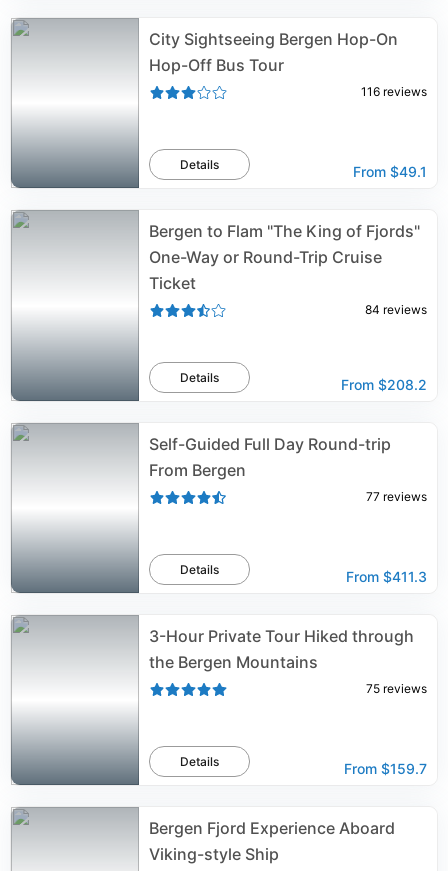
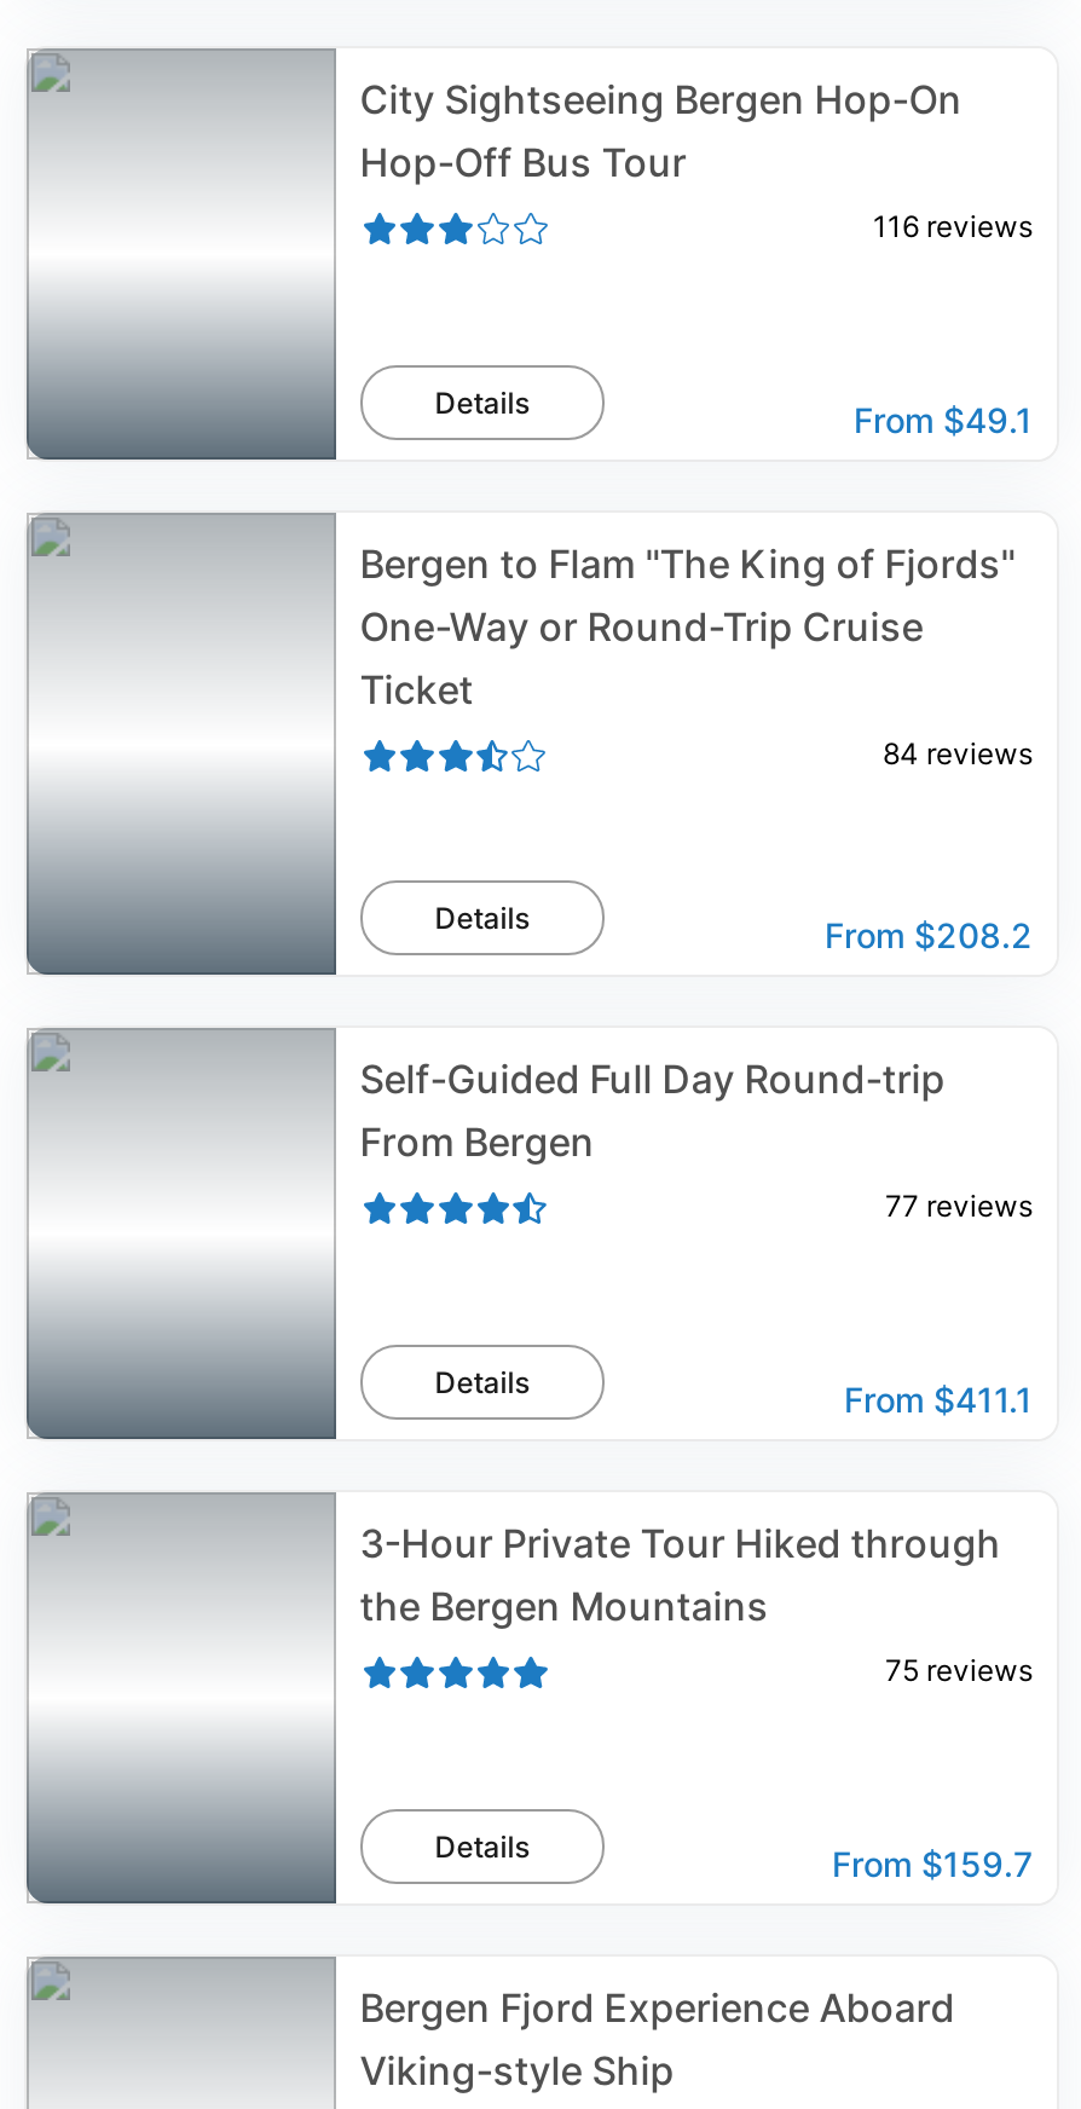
[346,568,427,585] From $411.3 -> [844,1379,1033,1420] From $411.1

